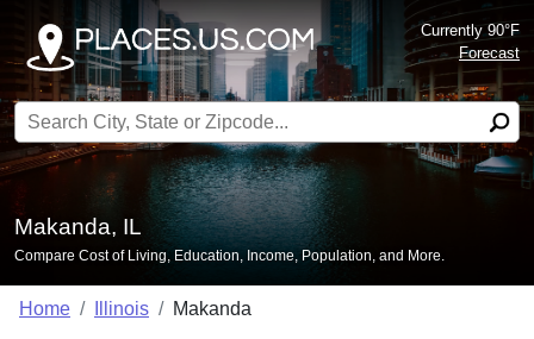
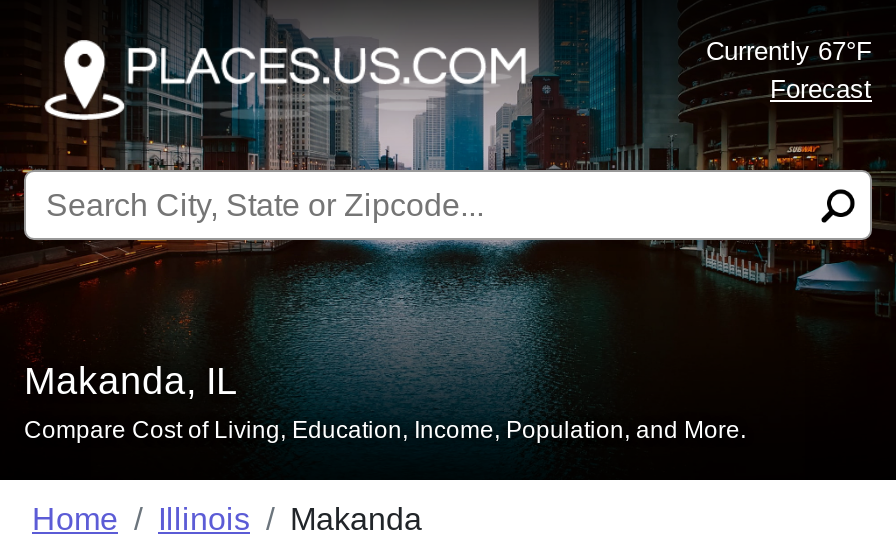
[421,21,520,39] Currently 90°F -> [706,36,872,66] Currently 67°F

